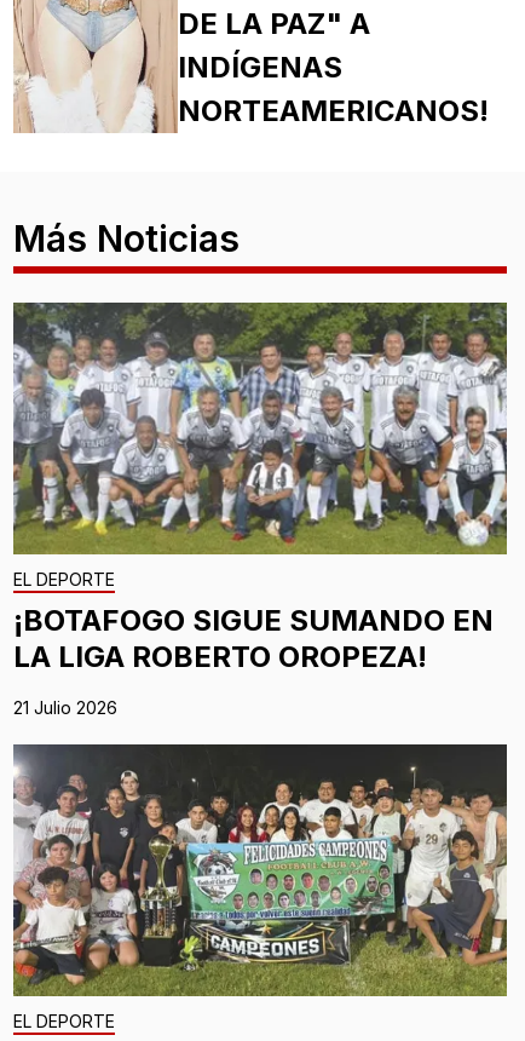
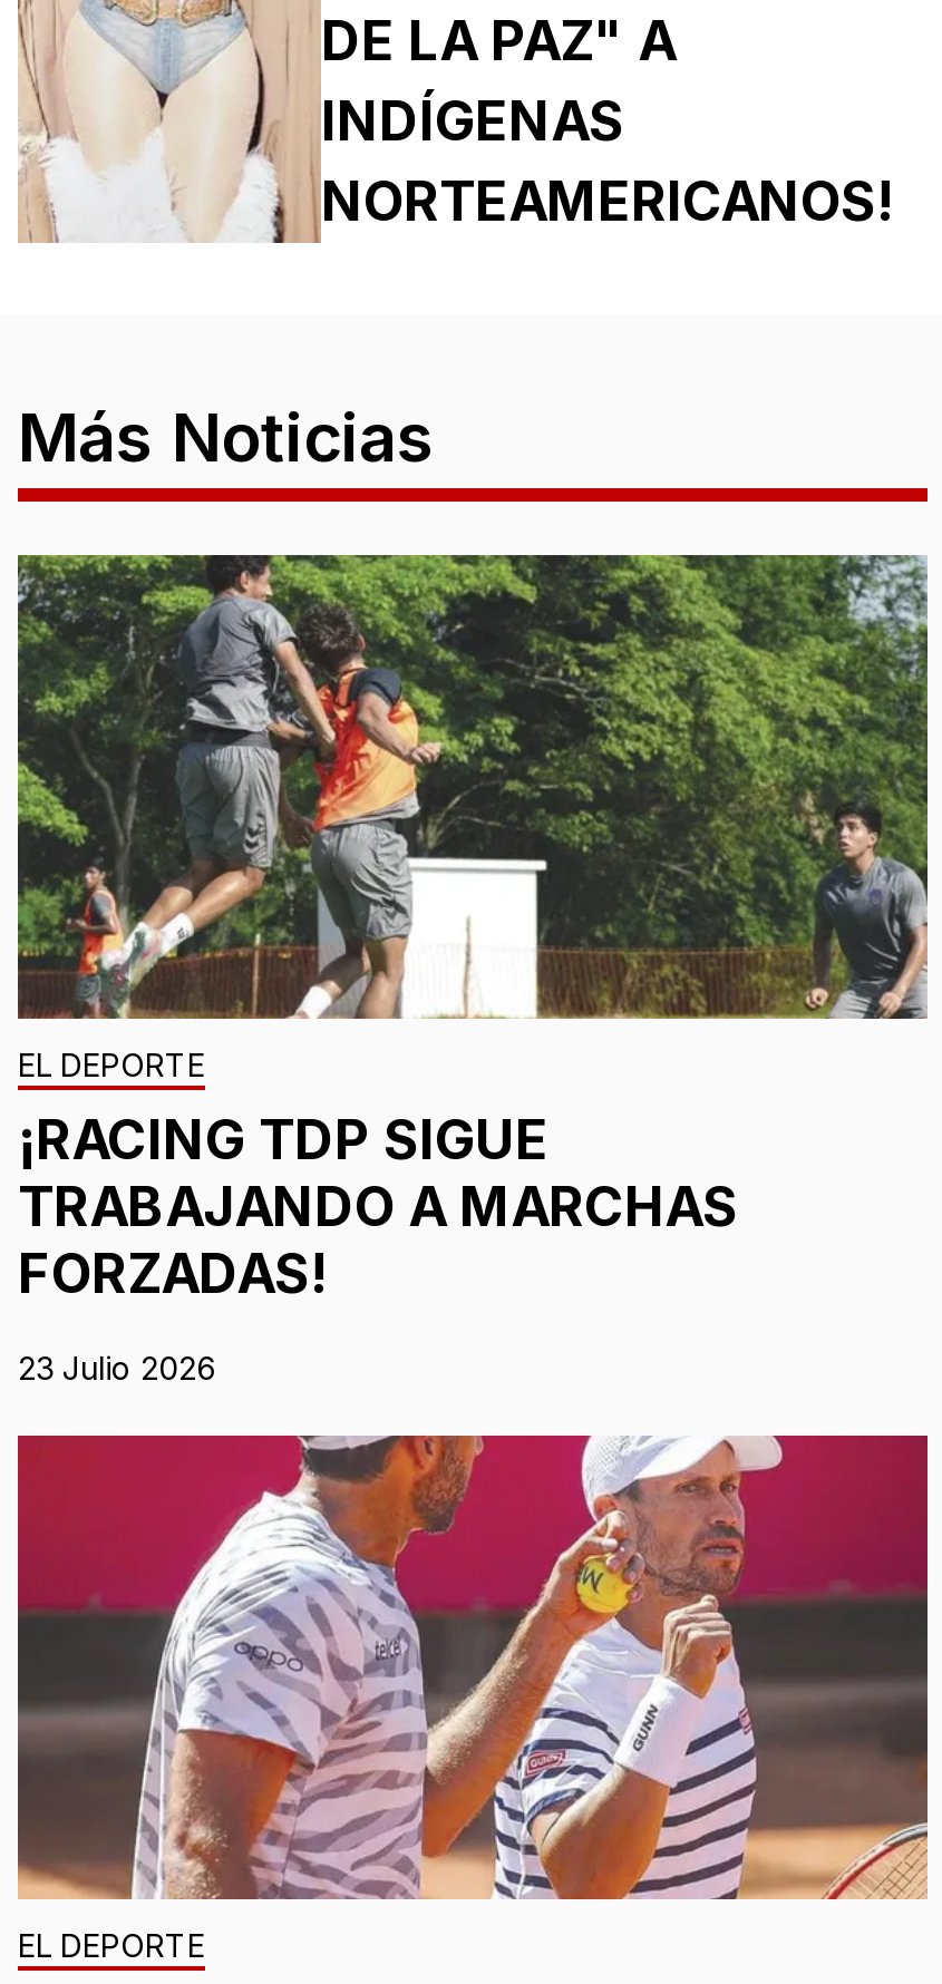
[12,301,507,674] [image] | ¡BOTAFOGO SIGUE SUMANDO EN | LA LIGA ROBERTO OROPEZA! -> [16,553,930,1308] [image] | ¡RACING TDP SIGUE | TRABAJANDO A MARCHAS | FORZADAS!
[13,697,117,717] 21 Julio 2026 -> [18,1350,216,1388] 23 Julio 2026
[13,743,508,997] [image] -> [16,1433,930,1902] [image]

